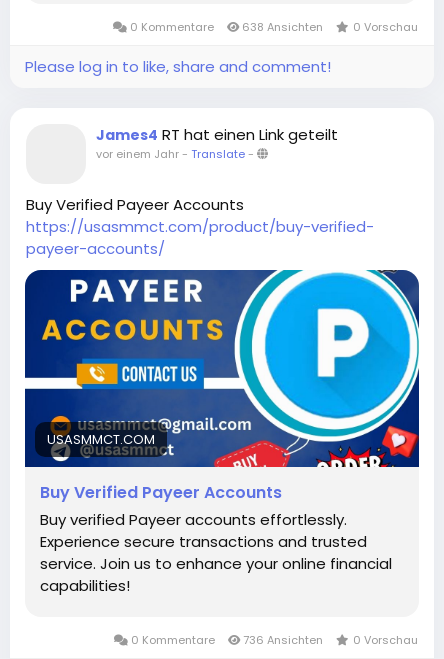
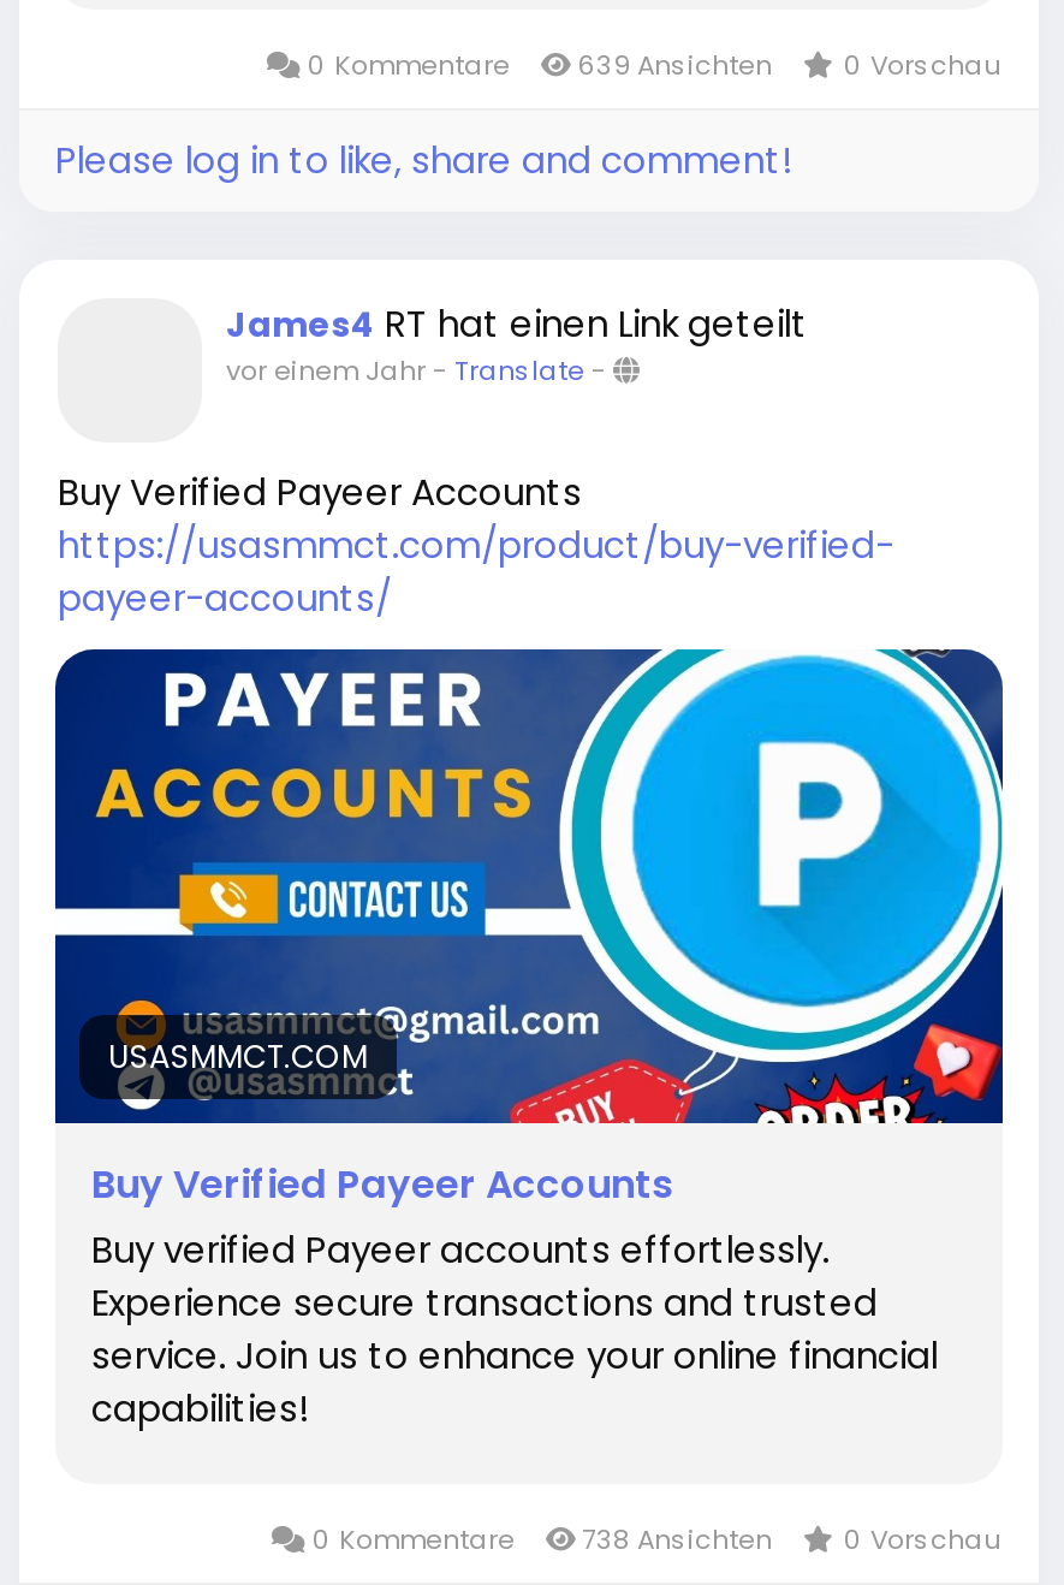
[127,19,418,35] 0 Kommentare 638 Ansichten 0 Vorschau -> [301,46,1000,84] 0 Kommentare 639 Ansichten 0 Vorschau
[128,632,418,648] 0 Kommentare 736 Ansichten 0 Vorschau -> [305,1520,1000,1559] 0 Kommentare 738 Ansichten 0 Vorschau

